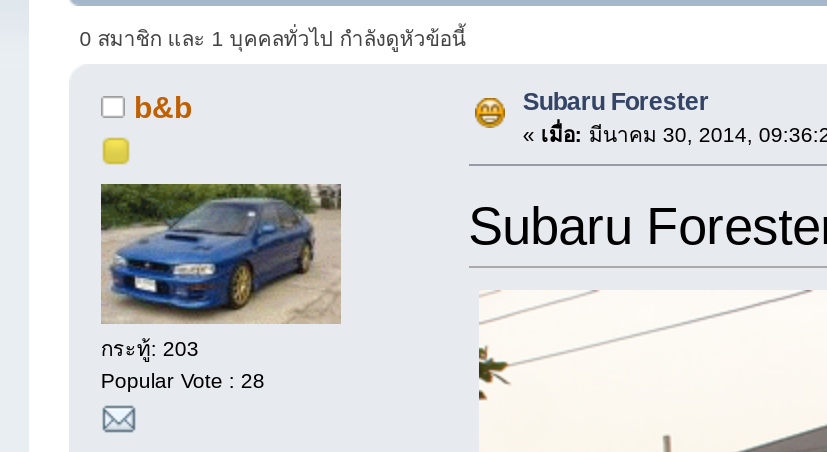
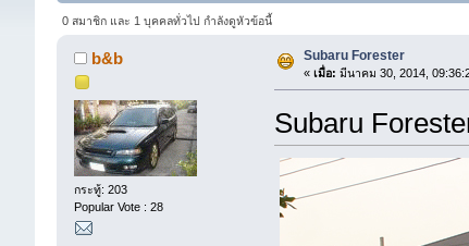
[101,182,343,324] [image] -> [73,99,205,177] [image]

